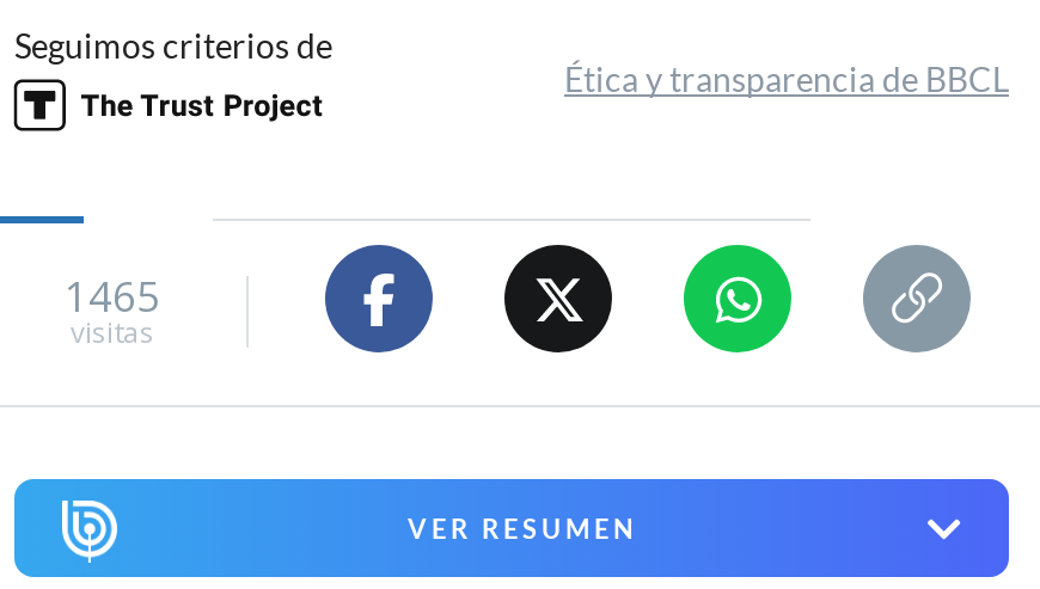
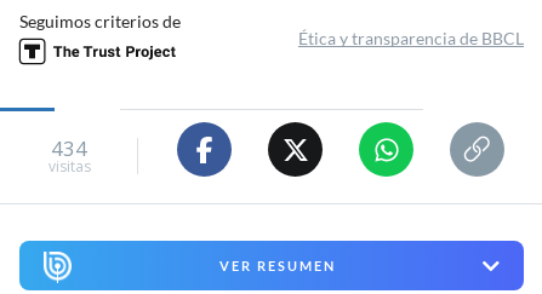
[65,269,160,324] 1465 -> [51,134,87,162] 434

